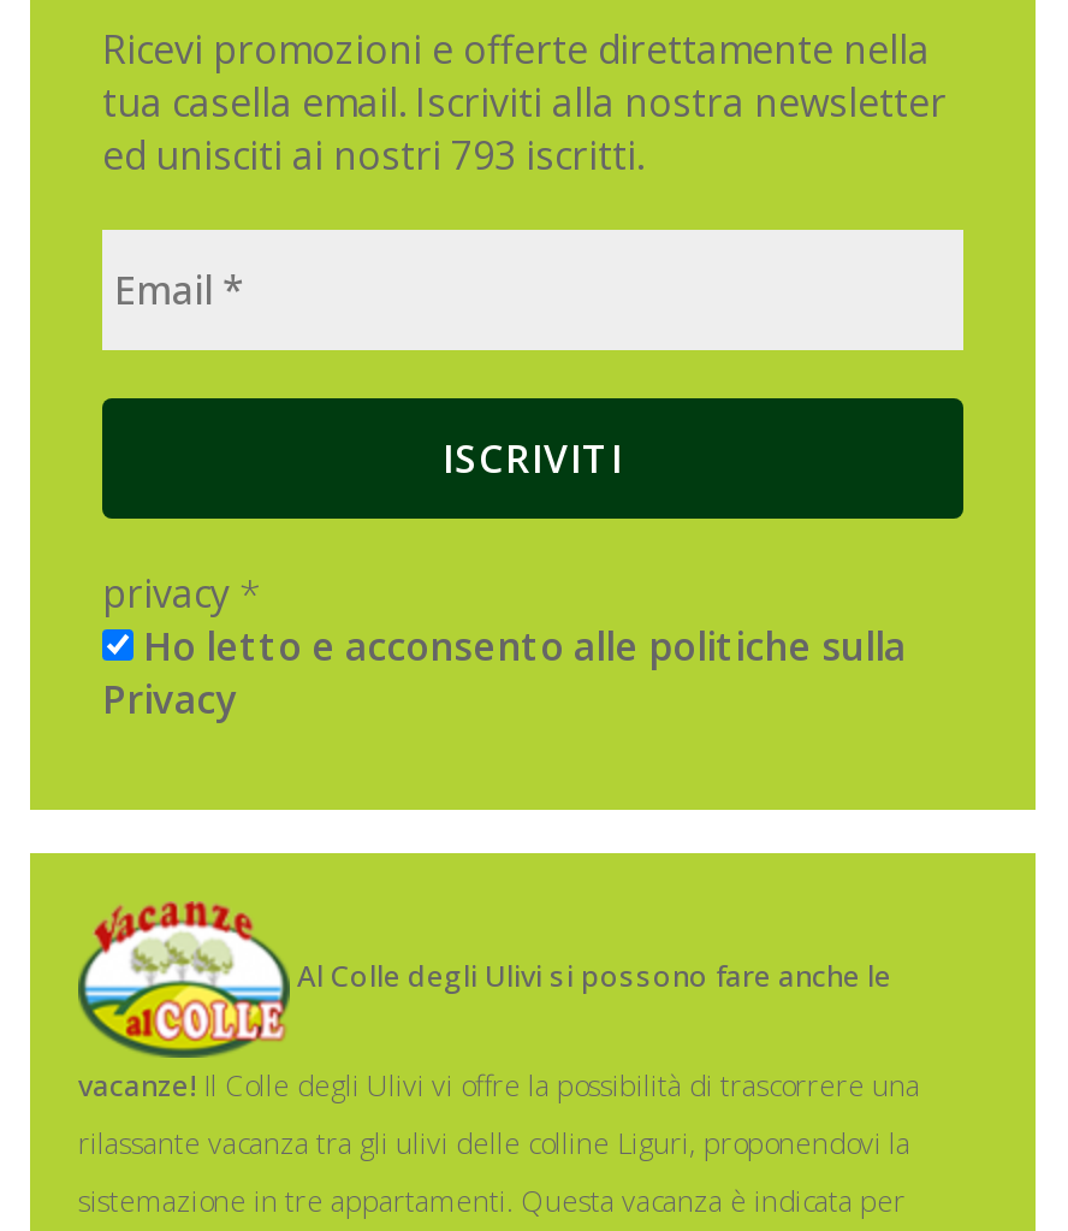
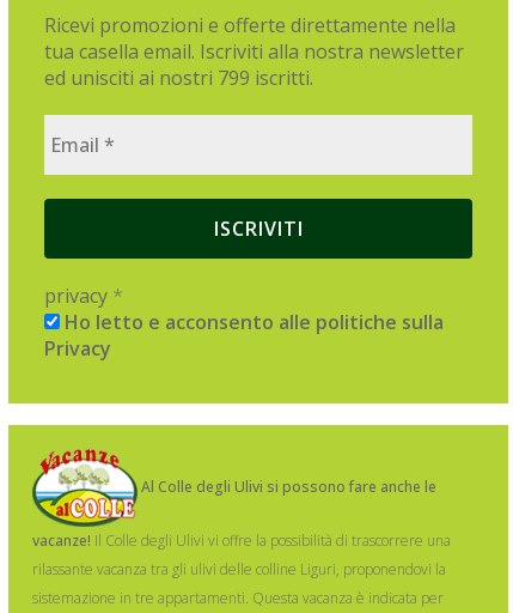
[102,129,643,182] ed unisciti ai nostri 793 iscritti. -> [44,65,313,91] ed unisciti ai nostri 799 iscritti.

